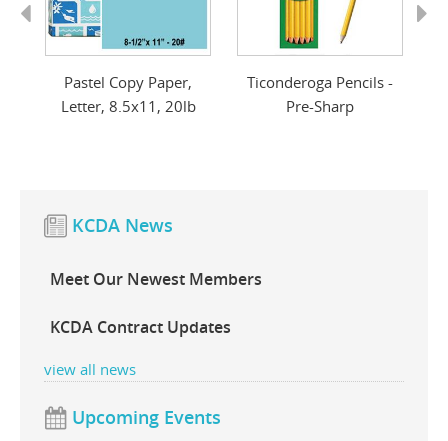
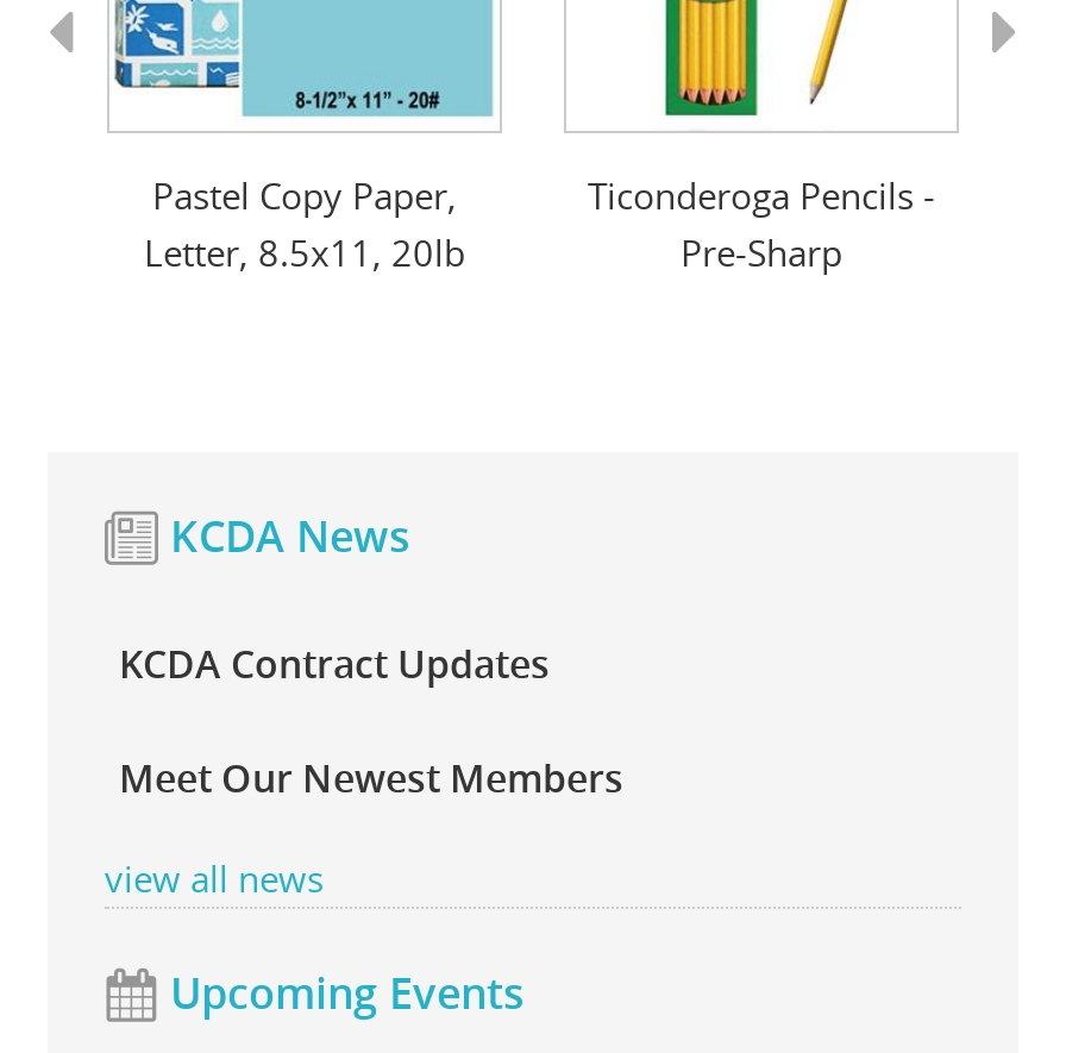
moved [50,268,262,290] -> [119,752,623,804]: Meet Our Newest Members
moved [50,316,231,338] -> [119,638,550,690]: KCDA Contract Updates

